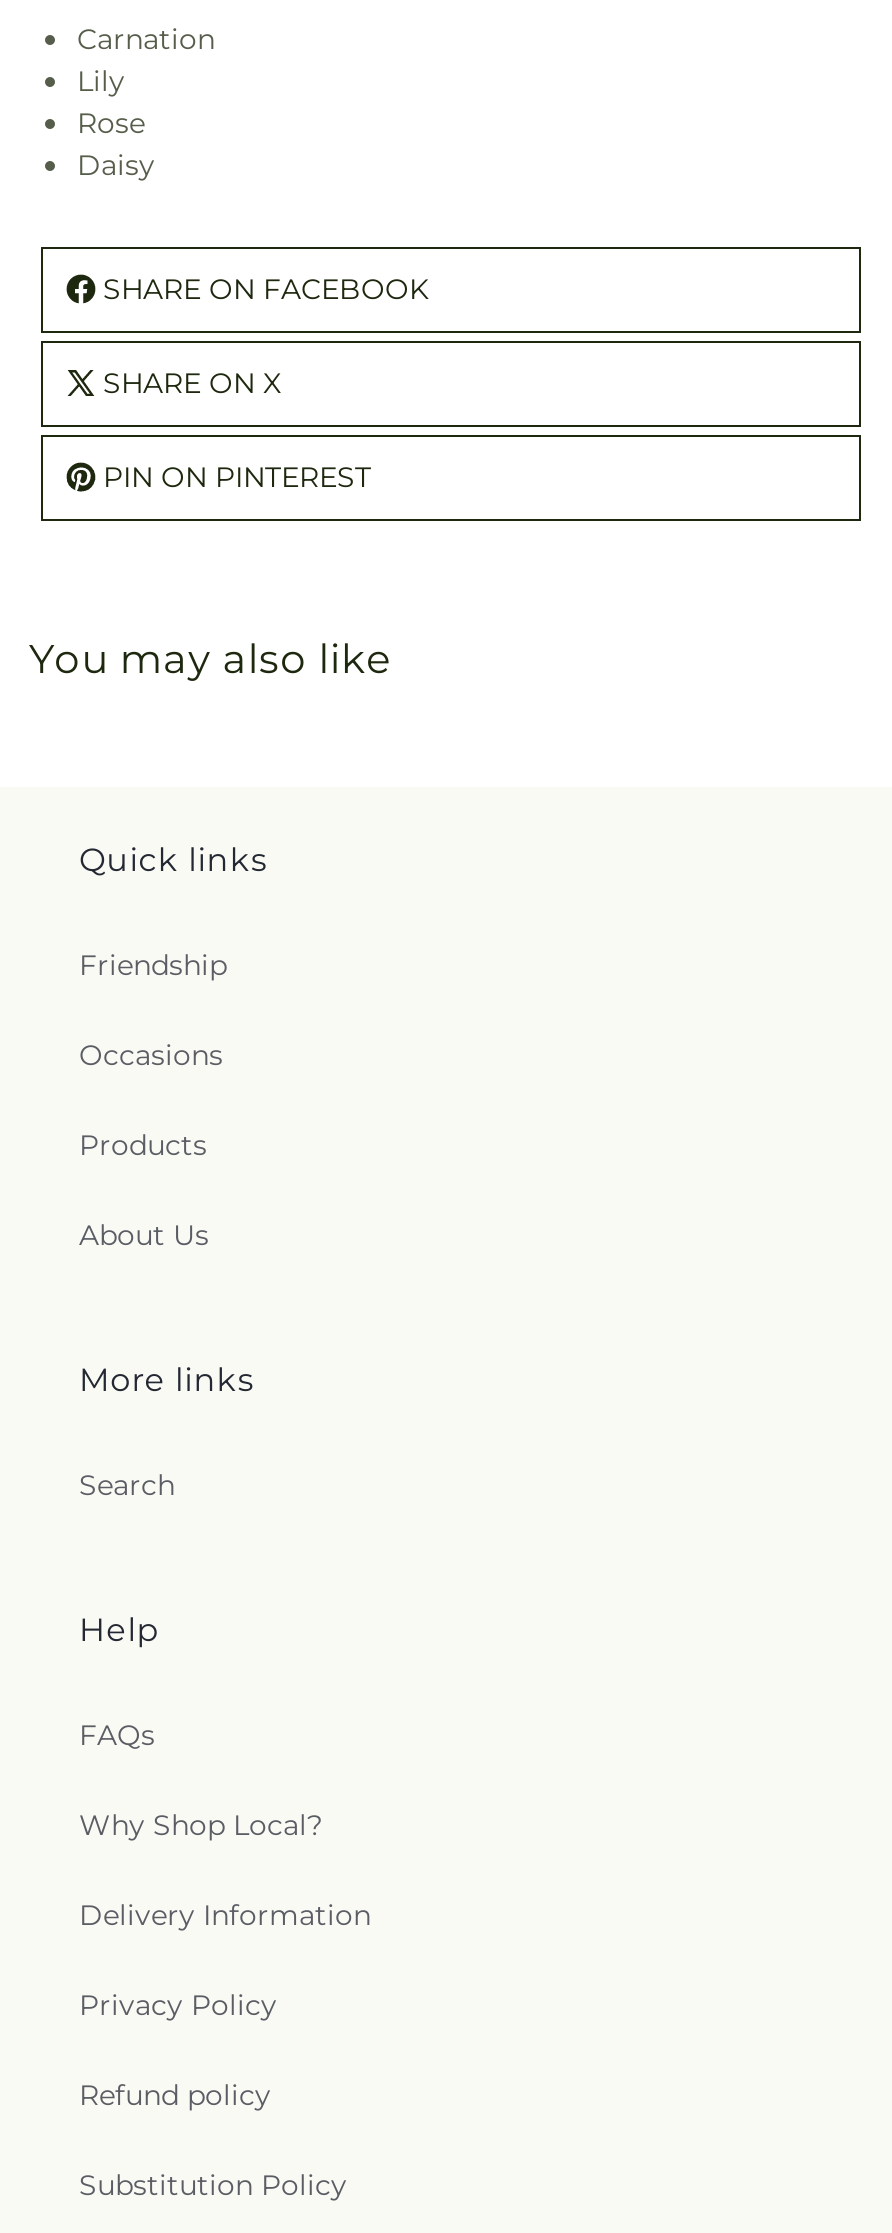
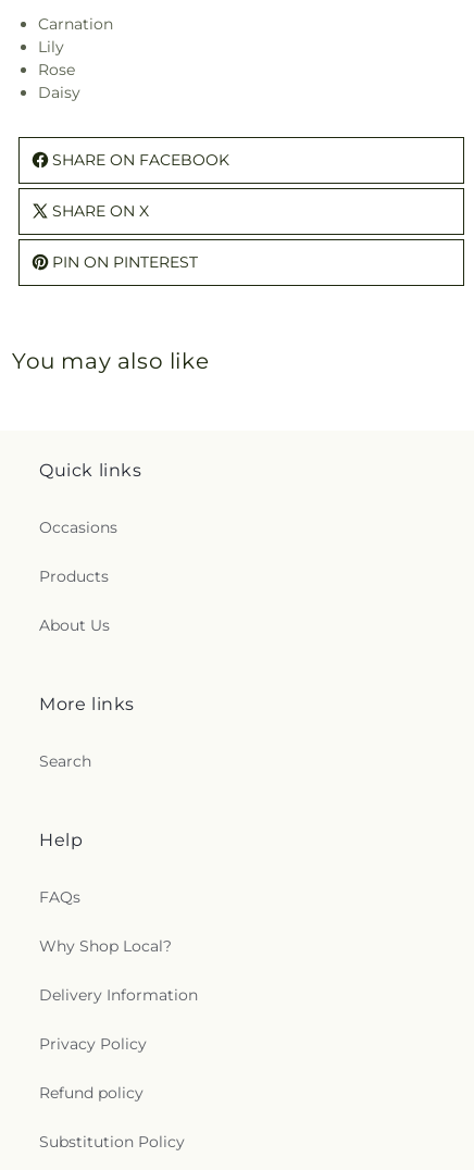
[79,947,227,983] Friendship -> none

